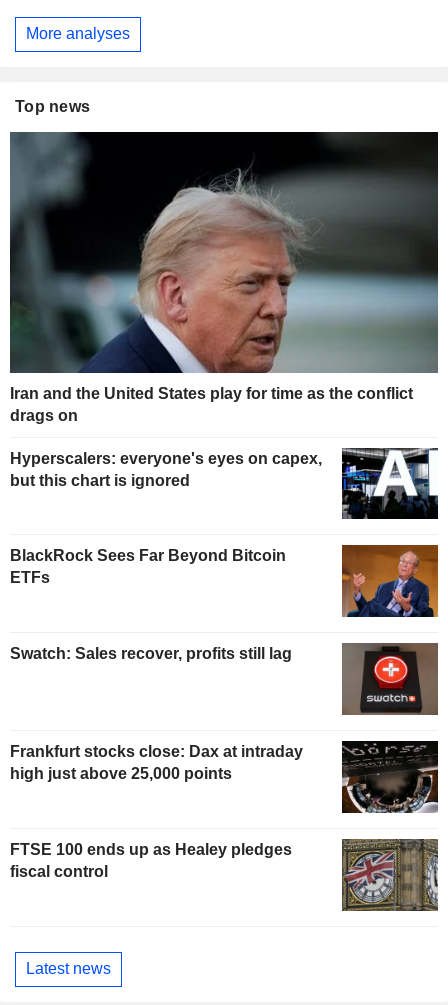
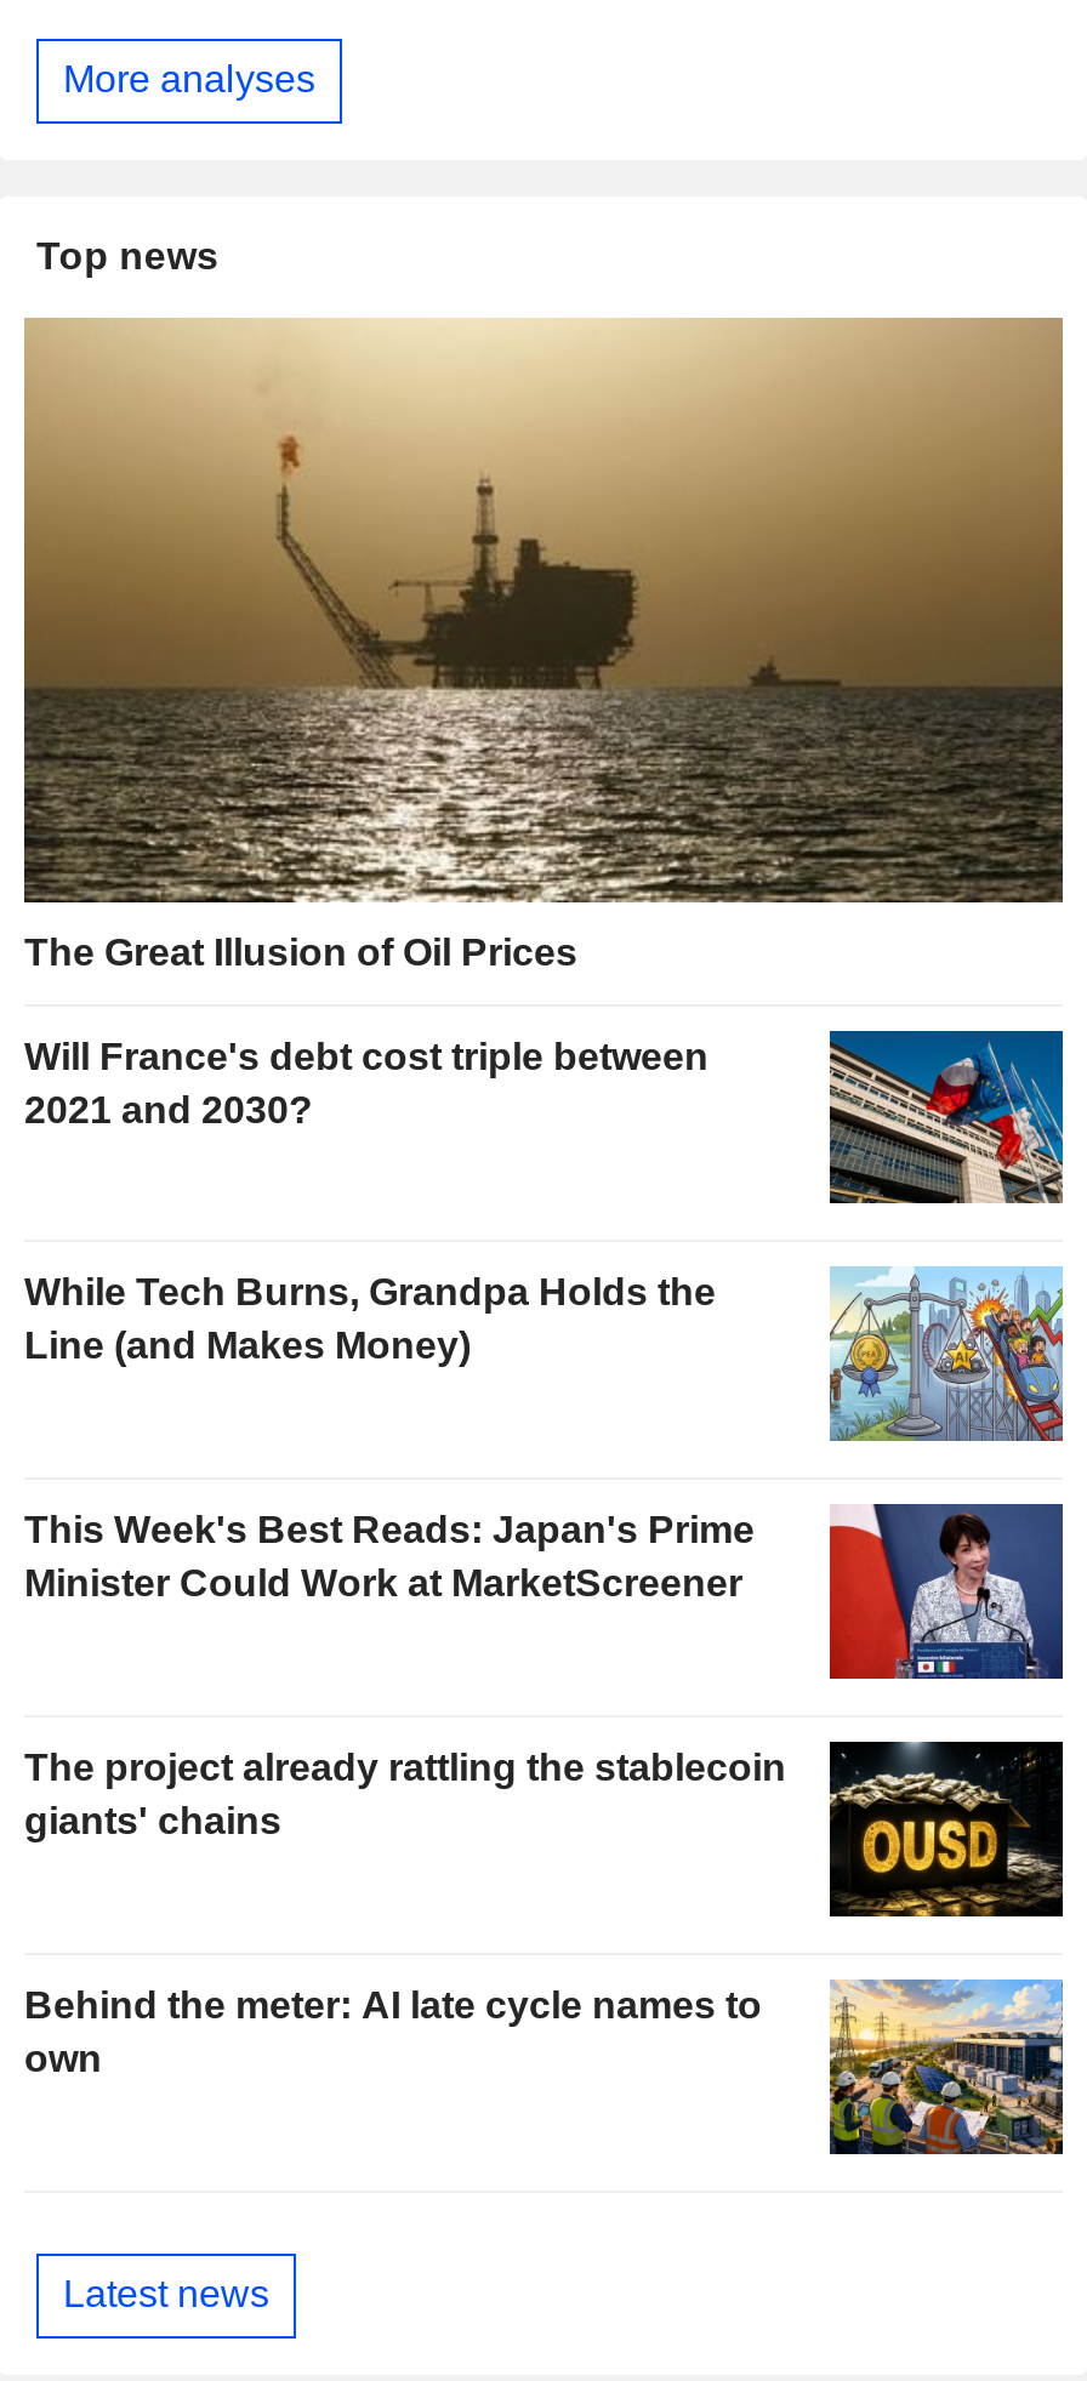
[9,131,439,424] [image] | Iran and the United States play for time as the conflict | drags on -> [22,315,1065,972] [image] | The Great Illusion of Oil Prices
[10,450,322,489] Hyperscalers: everyone's eyes on capex, | but this chart is ignored -> [24,1035,708,1129] Will France's debt cost triple between | 2021 and 2030?
[342,447,439,520] [image] -> [827,1029,1065,1206] [image]
[10,547,286,586] BlackRock Sees Far Beyond Bitcoin | ETFs -> [24,1272,716,1367] While Tech Burns, Grandpa Holds the | Line (and Makes Money)
[341,544,439,618] [image] -> [827,1266,1065,1443] [image]
[10,645,292,662] Swatch: Sales recover, profits still lag -> [24,1509,755,1604] This Week's Best Reads: Japan's Prime | Minister Could Work at MarketScreener
[342,642,438,715] [image] -> [830,1504,1063,1679] [image]
[10,741,438,814] [image] | Frankfurt stocks close: Dax at intraday | high just above 25,000 points -> [24,1739,1063,1919] [image] | The project already rattling the stablecoin | giants' chains
[10,841,292,880] FTSE 100 ends up as Healey pledges | fiscal control -> [24,1984,762,2078] Behind the meter: AI late cycle names to | own
[342,838,438,912] [image] -> [830,1977,1065,2157] [image]

